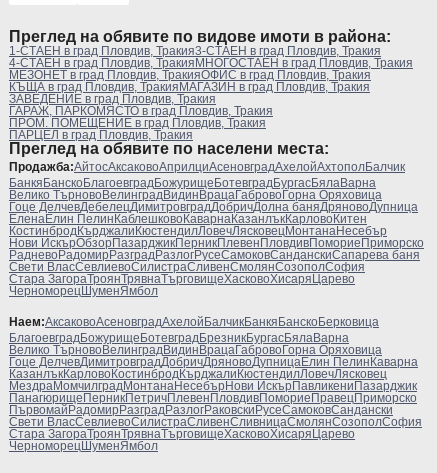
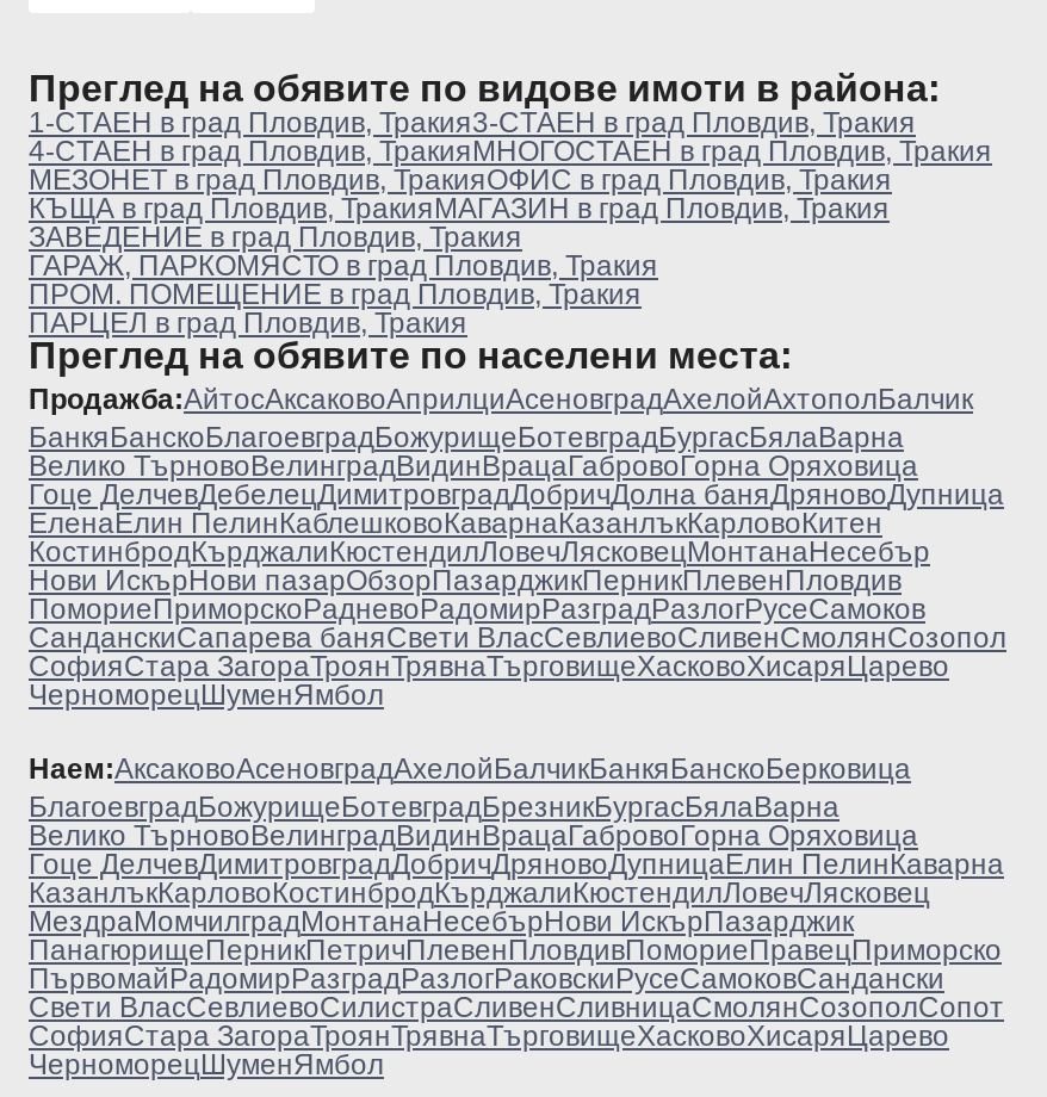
[9,236,424,286] Нови ИскърОбзорПазарджикПерникПлевенПловдивПомориеПриморско | РадневоРадомирРазградРазлогРусеСамоковСанданскиСапарева баня | Свети ВласСевлиевоСилистраСливенСмолянСозополСофия | Стара ЗагораТроянТрявнаТърговищеХасковоХисаряЦарево -> [29,564,1006,683] Нови ИскърНови пазарОбзорПазарджикПерникПлевенПловдив | ПомориеПриморскоРадневоРадомирРазградРазлогРусеСамоков | СанданскиСапарева баняСвети ВласСевлиевоСливенСмолянСозопол | СофияСтара ЗагораТроянТрявнаТърговищеХасковоХисаряЦарево
[9,379,417,393] МездраМомчилградМонтанаНесебърНови ИскърПавликениПазарджик -> [29,905,854,938] МездраМомчилградМонтанаНесебърНови ИскърПазарджик
[9,415,422,441] Свети ВласСевлиевоСилистраСливенСливницаСмолянСозополСофия | Стара ЗагораТроянТрявнаТърговищеХасковоХисаряЦарево -> [29,991,1004,1053] Свети ВласСевлиевоСилистраСливенСливницаСмолянСозополСопот | СофияСтара ЗагораТроянТрявнаТърговищеХасковоХисаряЦарево

